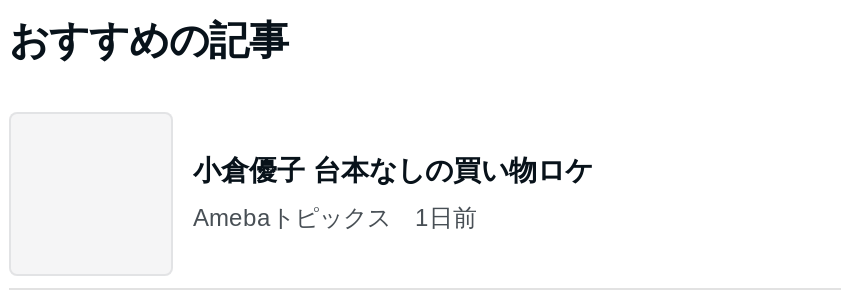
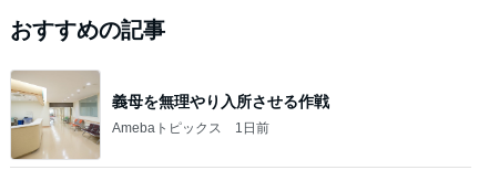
none -> [10,70,101,160] [image]
[193,153,593,185] 小倉優子 台本なしの買い物ロケ -> [112,92,329,110] 義母を無理やり入所させる作戦

